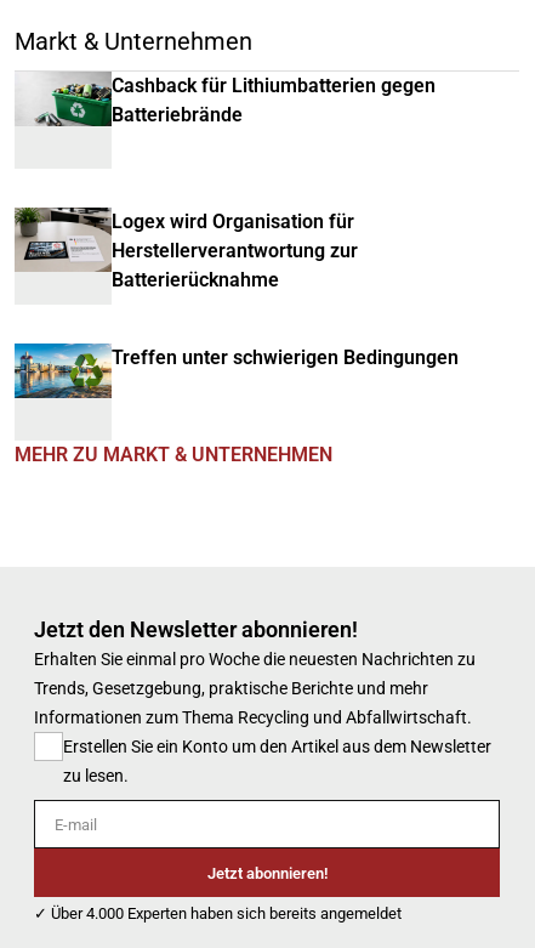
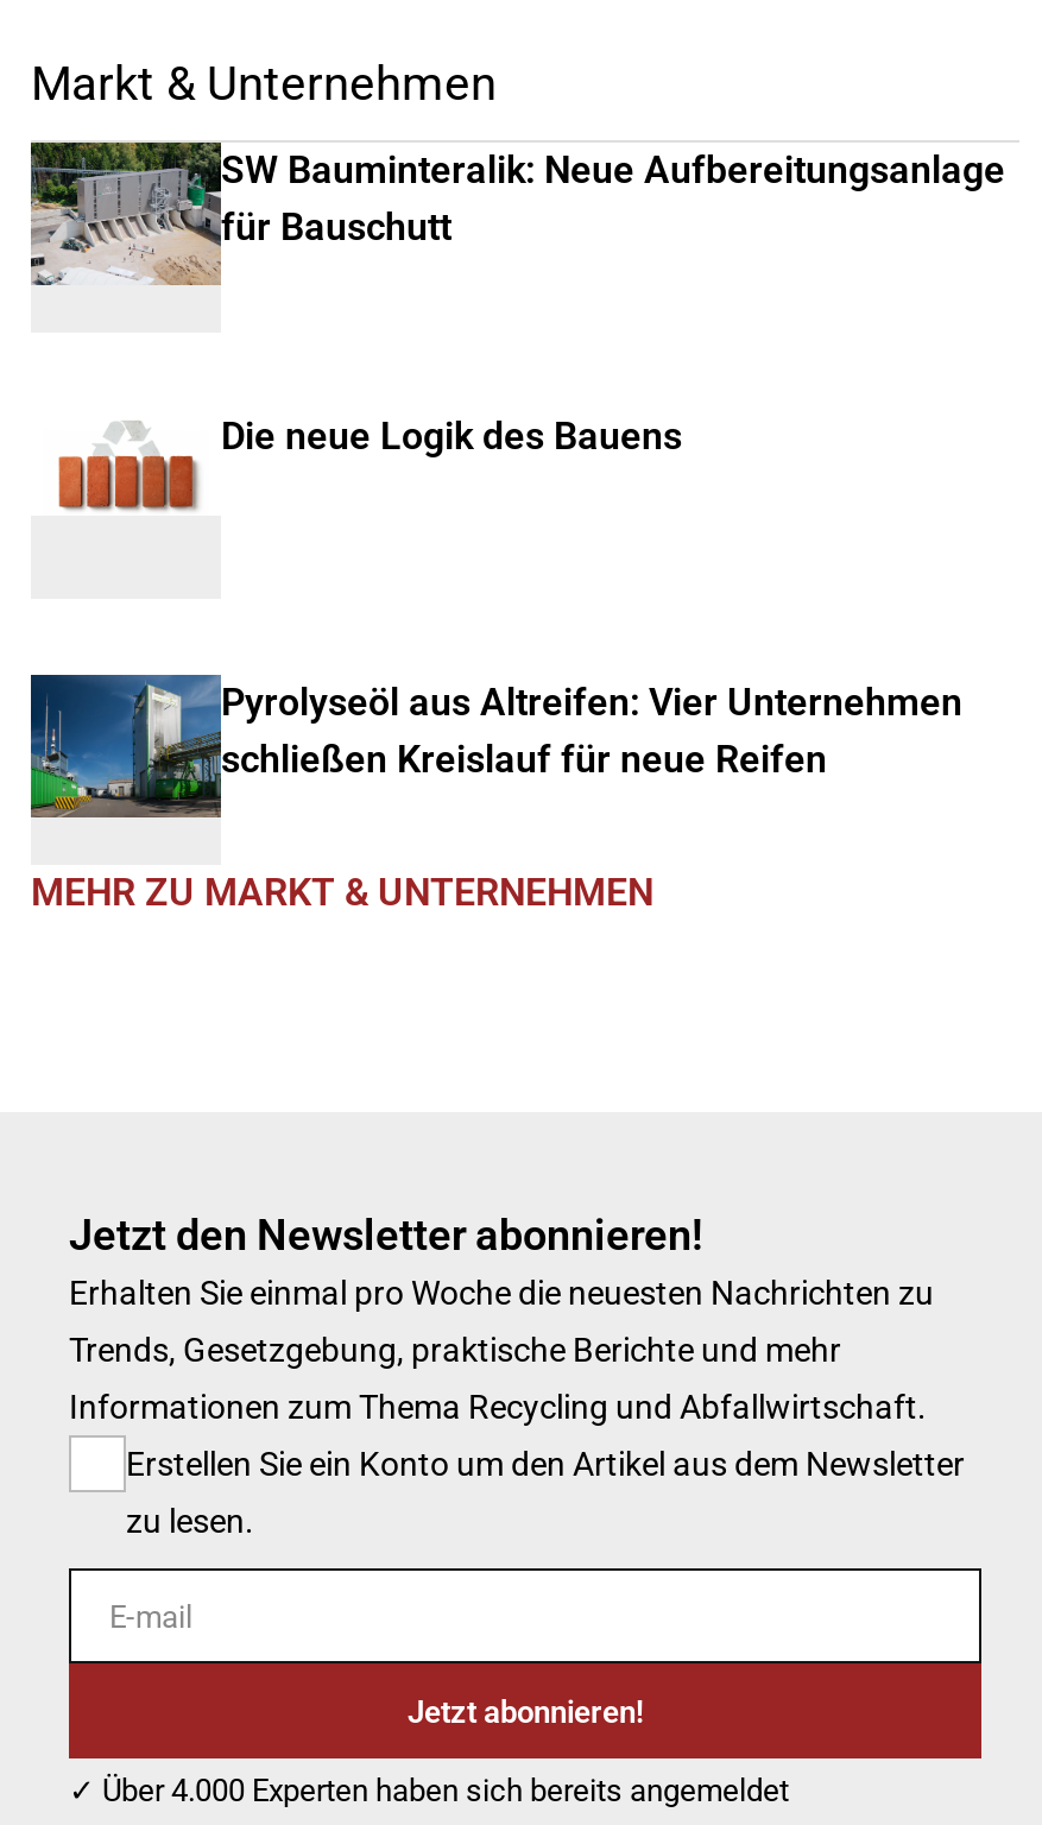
[15,72,436,144] [image] | Cashback für Lithiumbatterien gegen | Batteriebrände -> [29,140,1005,288] [image] | SW Bauminteralik: Neue Aufbereitungsanlage | für Bauschutt
[13,206,358,291] [image] | Logex wird Organisation für | Herstellerverantwortung zur | Batterierücknahme -> [31,409,682,532] [image] | Die neue Logik des Bauens
[13,342,459,416] [image] | Treffen unter schwierigen Bedingungen -> [29,672,962,820] [image] | Pyrolyseöl aus Altreifen: Vier Unternehmen | schließen Kreislauf für neue Reifen

